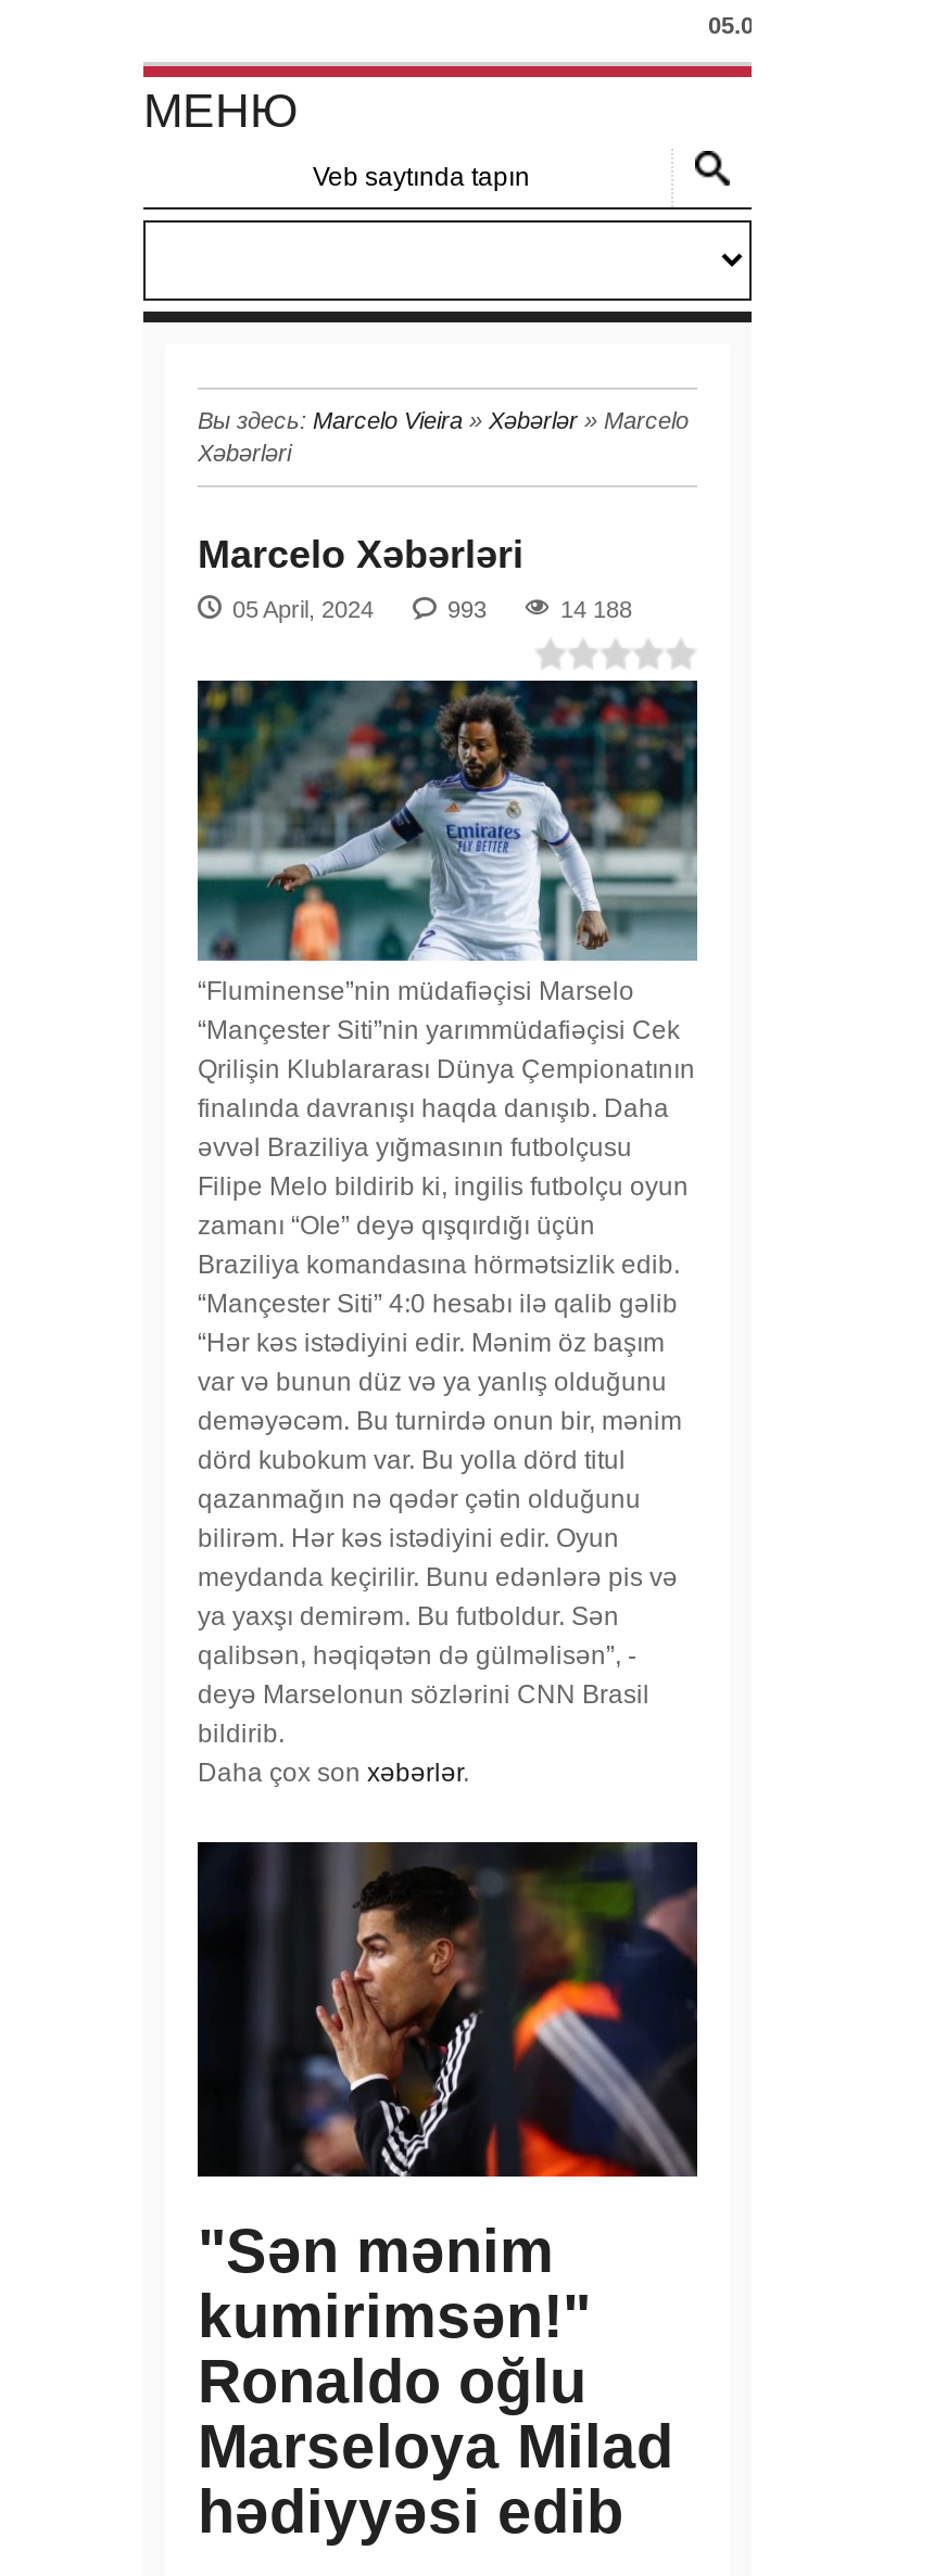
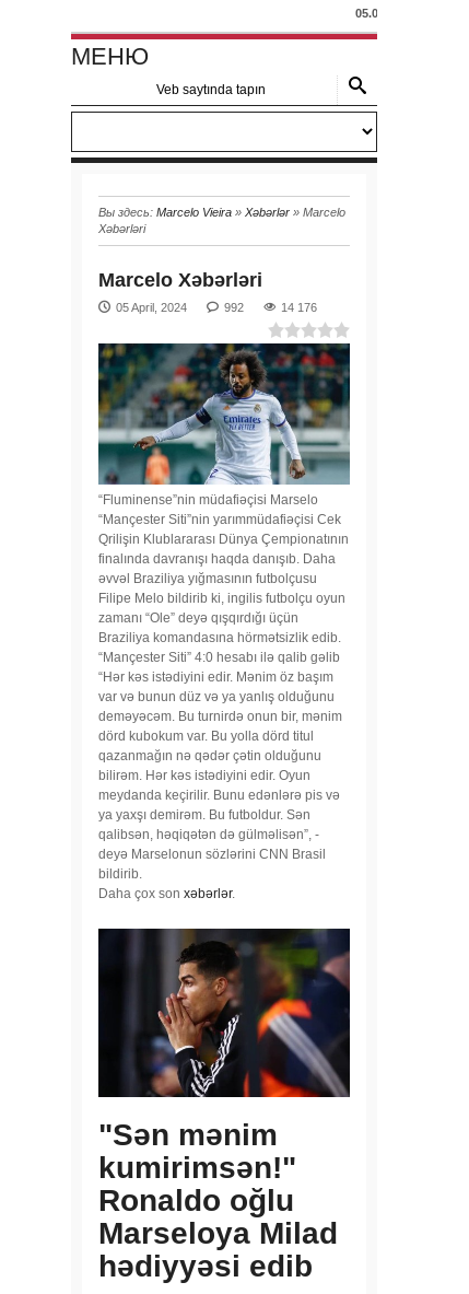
[447,596,487,622] 993 -> [224,301,244,314] 992
[560,596,632,622] 14 188 -> [281,301,317,314] 14 176

